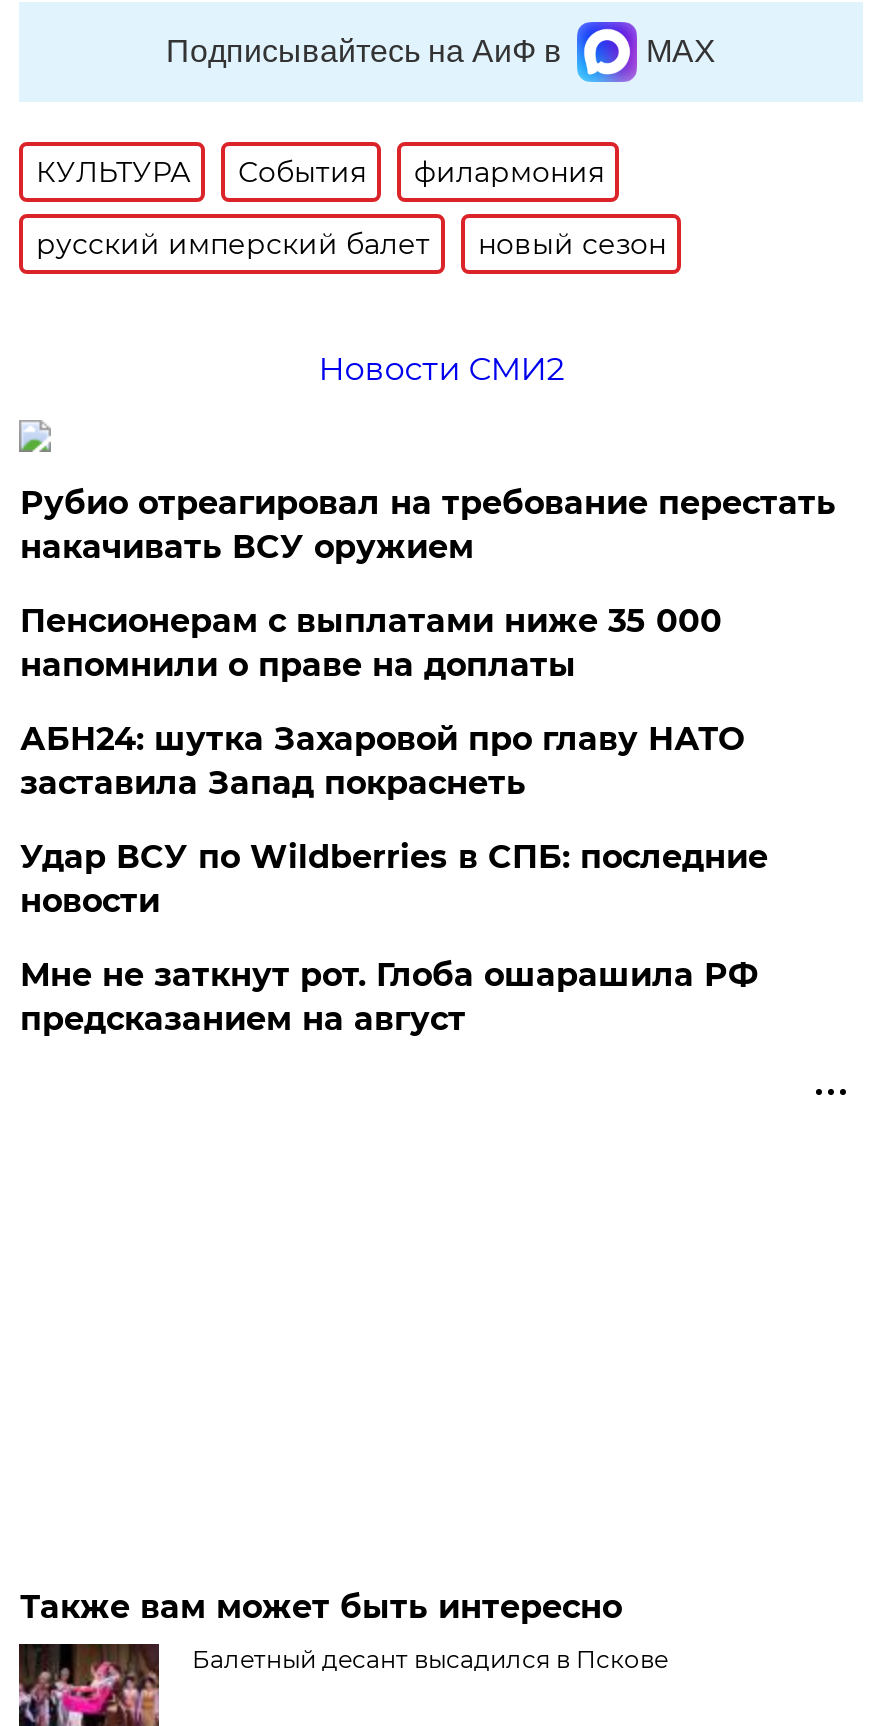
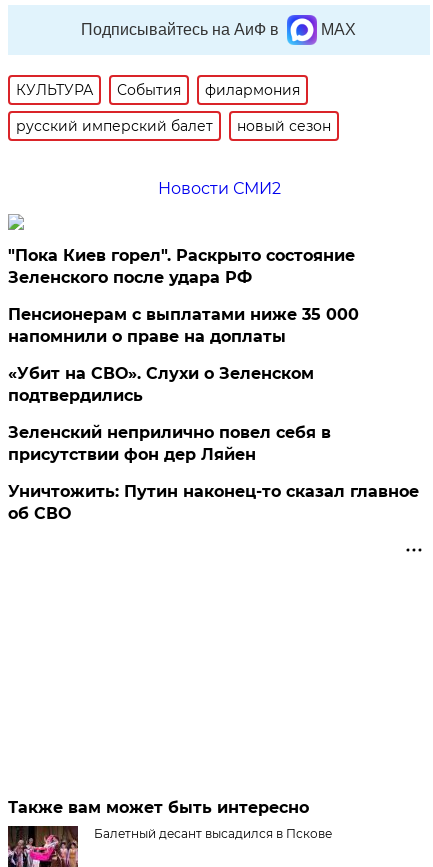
[20,484,836,566] Рубио отреагировал на требование перестать | накачивать ВСУ оружием -> [8,246,355,287] "Пока Киев горел". Раскрыто состояние | Зеленского после удара РФ
[20,720,744,802] АБН24: шутка Захаровой про главу НАТО | заставила Запад покраснеть -> [8,364,314,405] «Убит на СВО». Слухи о Зеленском | подтвердились
[20,838,768,920] Удар ВСУ по Wildberries в СПБ: последние | новости -> [8,423,331,464] Зеленский неприлично повел cебя в | присутствии фон дер Ляйен
[20,956,758,1038] Мне не заткнут рот. Глоба ошарашила РФ | предсказанием на август -> [8,482,419,523] Уничтожить: Путин наконец-то сказал главное | об СВО

